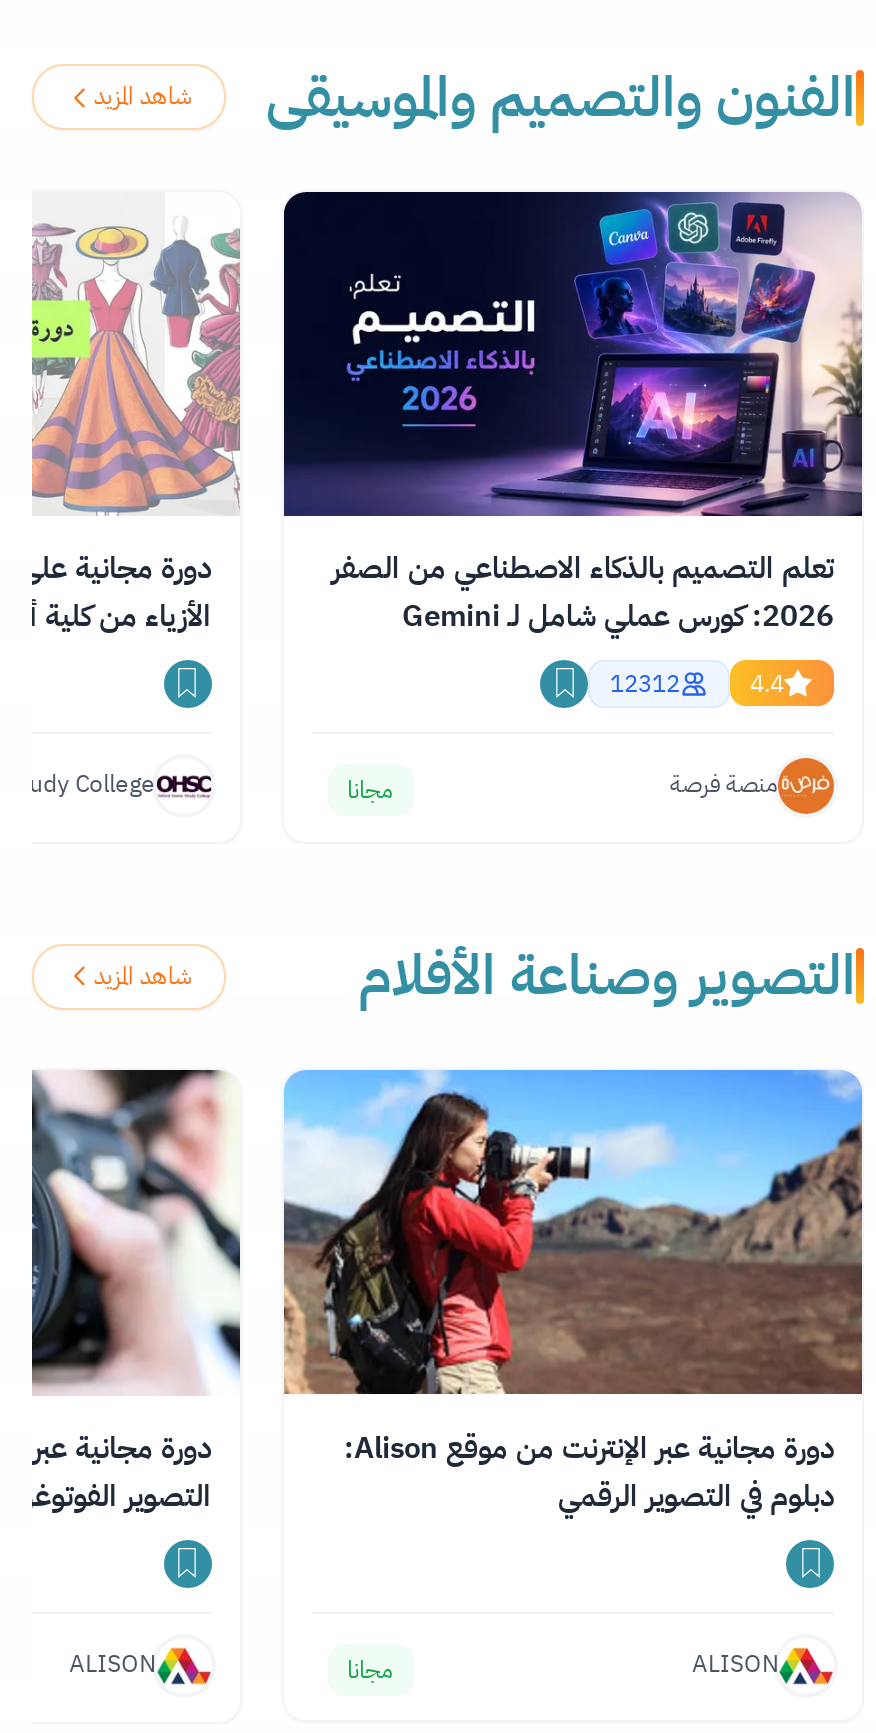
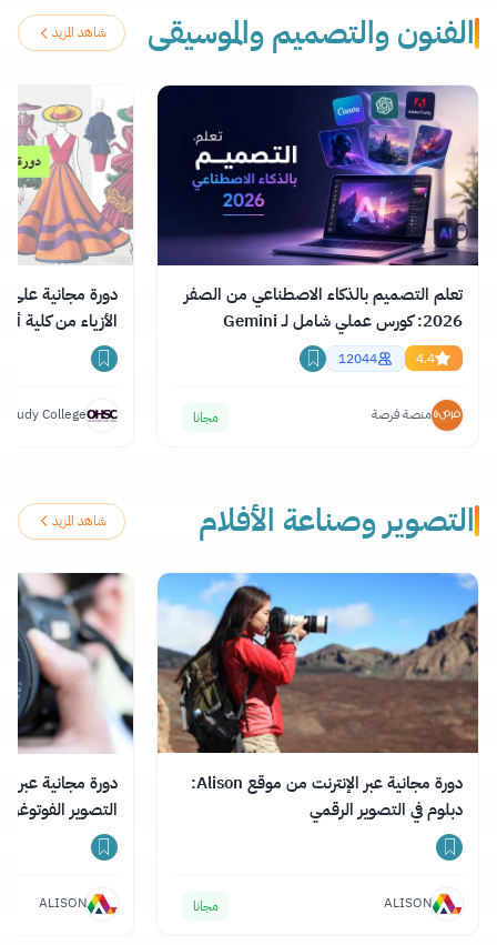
[610,666,680,702] 12312 -> [338,349,377,369] 12044

